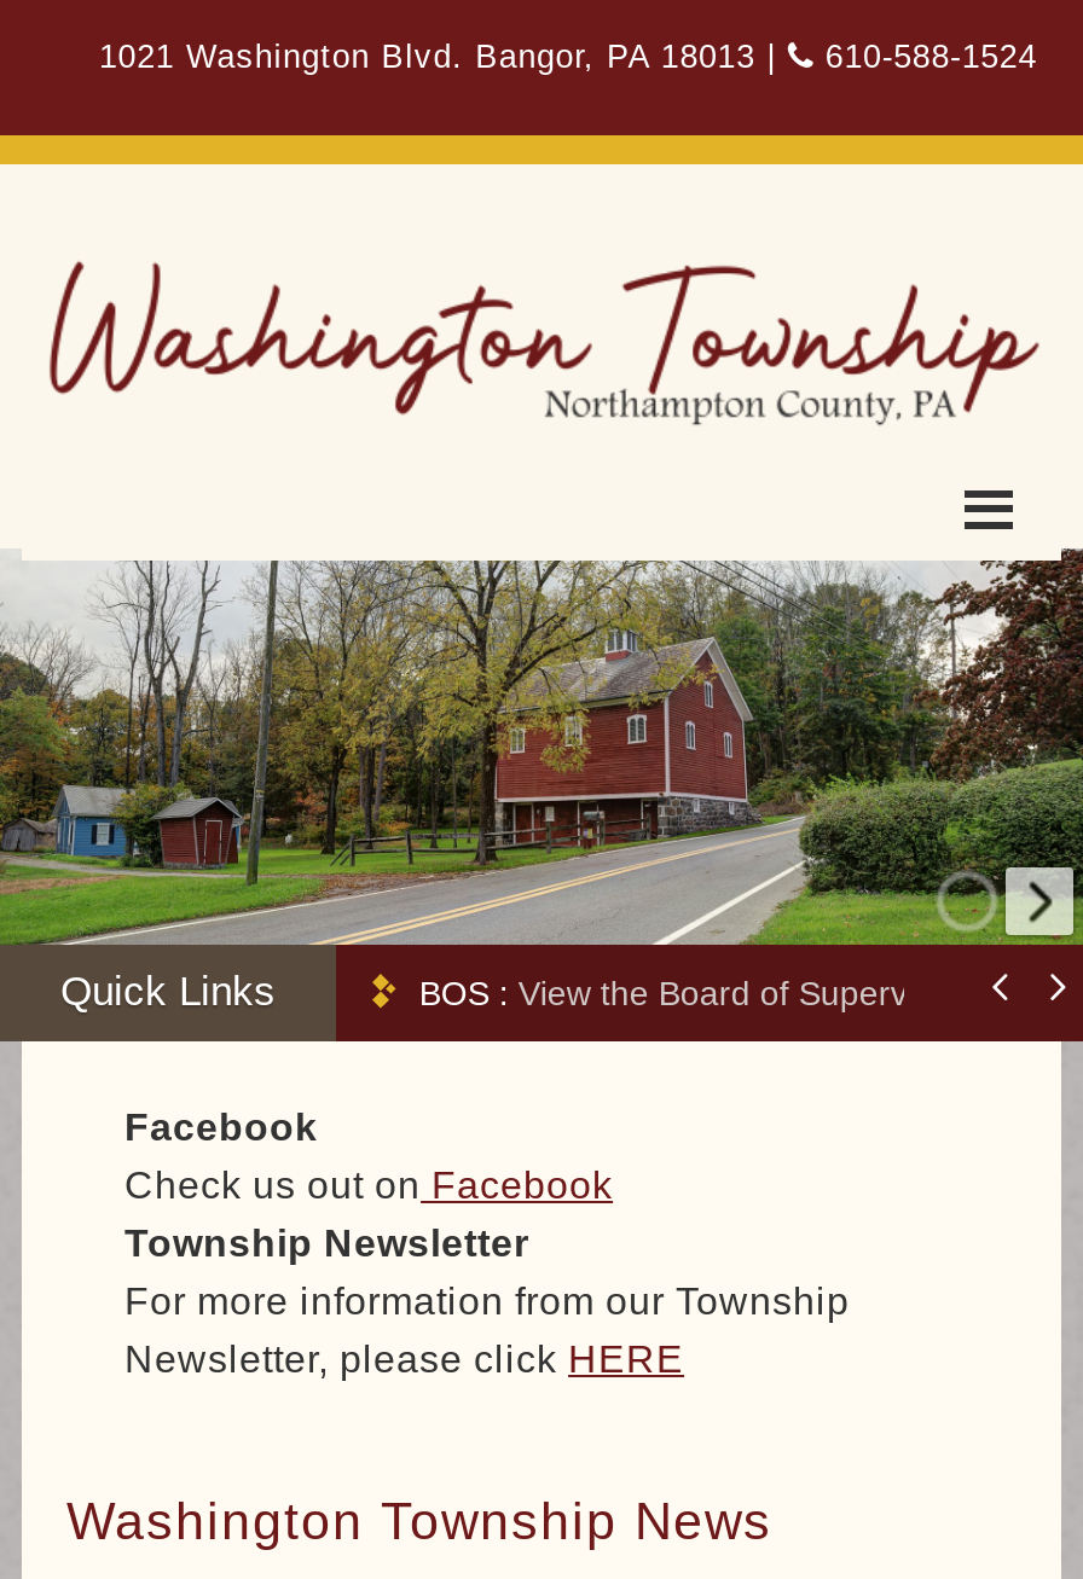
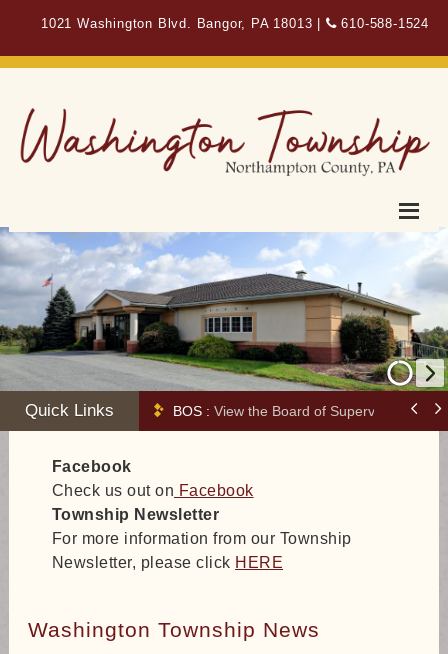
[7,546,1076,947] [image] -> [3,227,445,392] [image]

